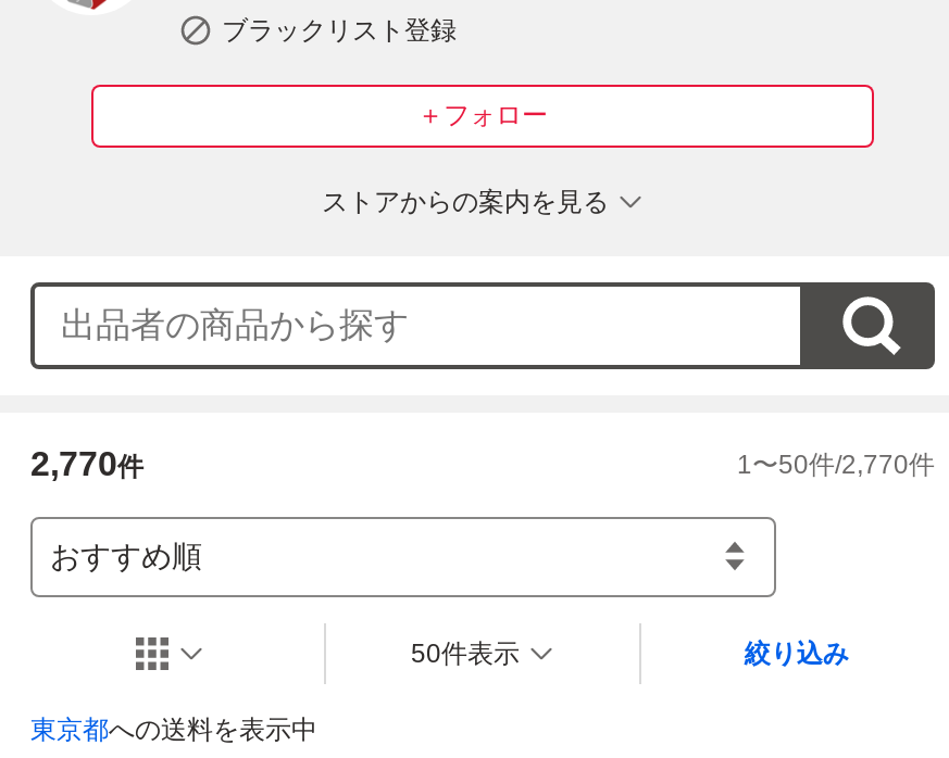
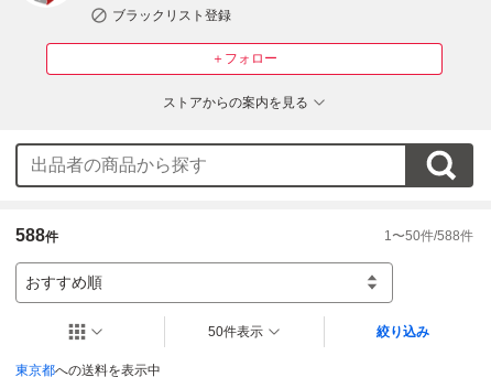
[30,444,143,481] 2,770件 -> [15,226,58,244] 588件
[737,449,935,479] 1〜50件/2,770件 -> [384,228,473,243] 1〜50件/588件

